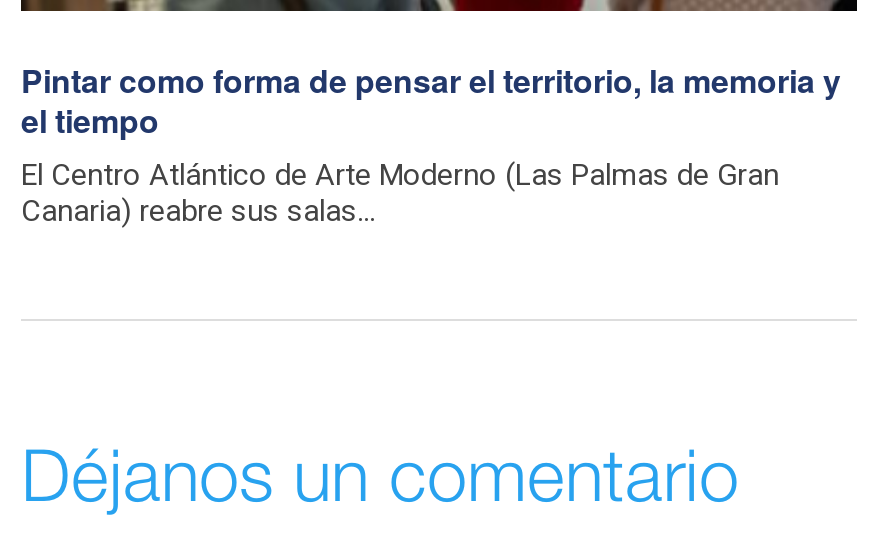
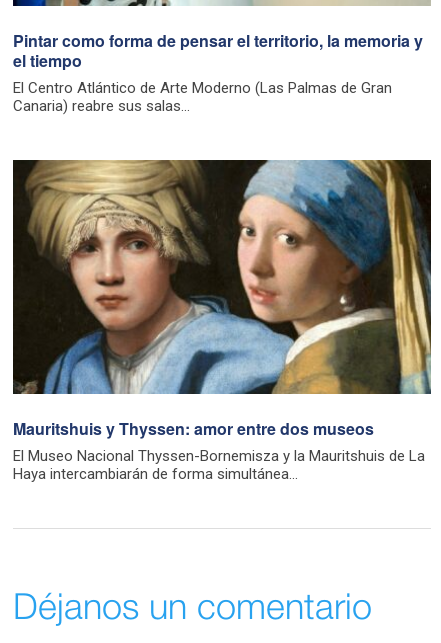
none -> [12,159,432,483] [image] | Mauritshuis y Thyssen: amor entre dos museos | El Museo Nacional Thyssen-Bornemisza y la Mauritshuis de La | Haya intercambiarán de forma simultánea...

